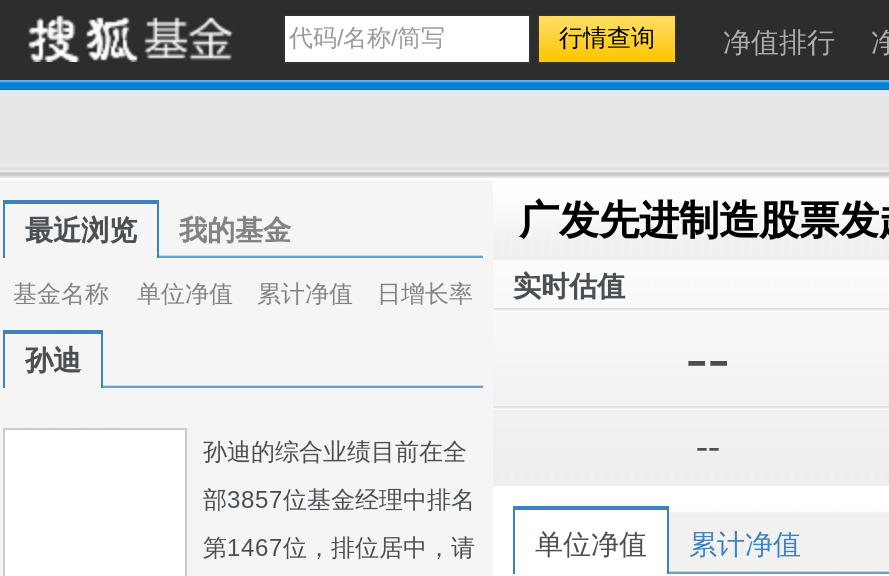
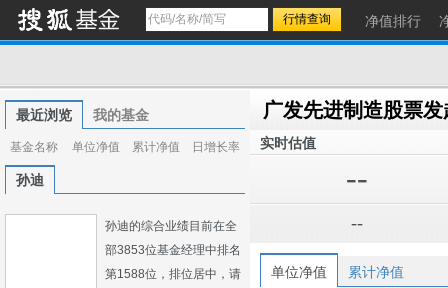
[203,486,475,514] 部3857位基金经理中排名 -> [105,243,241,257] 部3853位基金经理中排名
[203,534,475,562] 第1467位，排位居中，请 -> [105,267,241,281] 第1588位，排位居中，请

